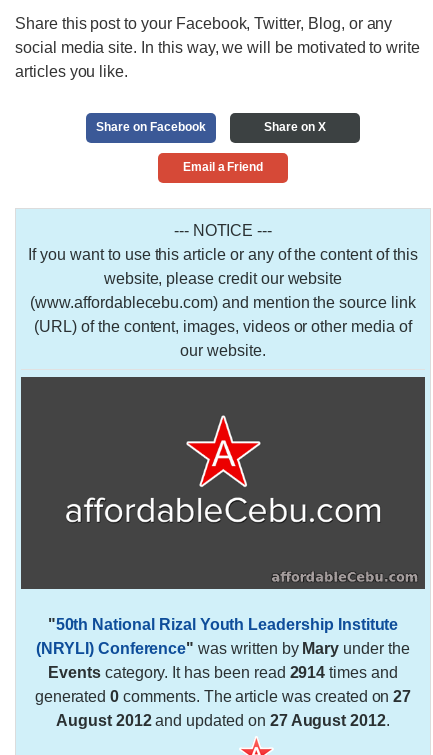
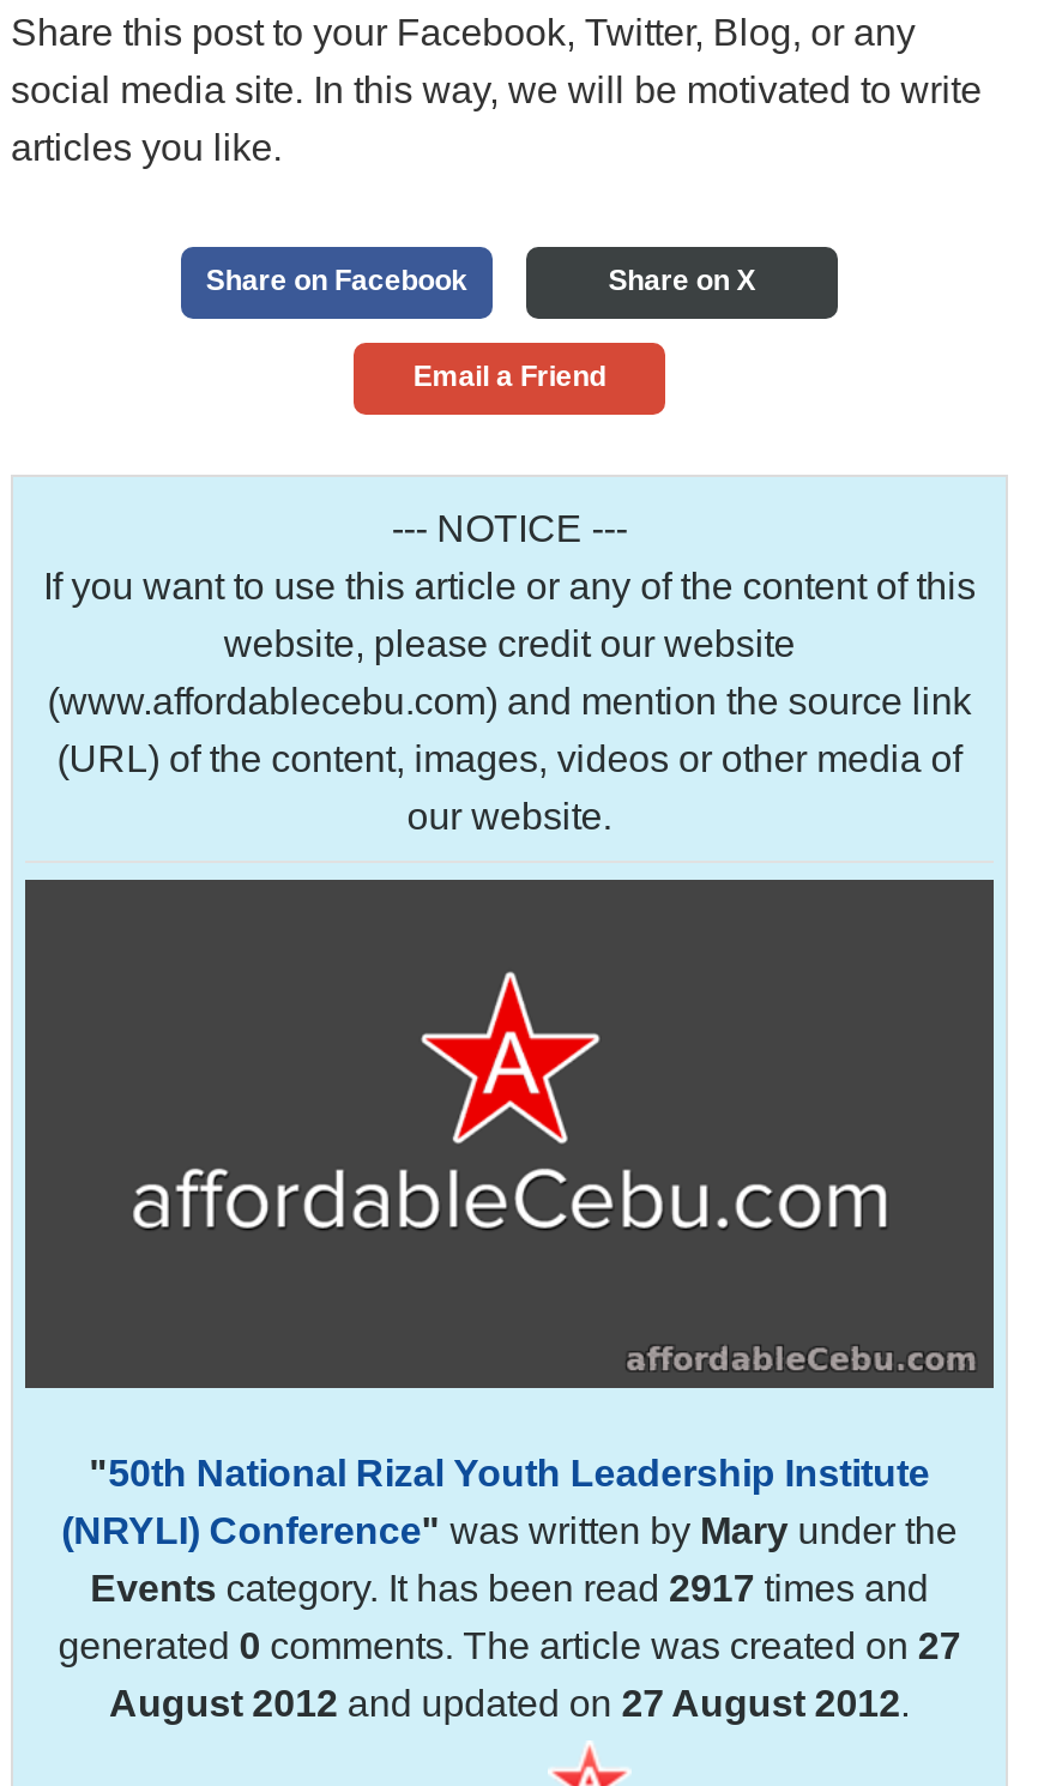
[48,664,398,681] Events category. It has been read 2914 times and -> [90,1567,929,1608] Events category. It has been read 2917 times and

